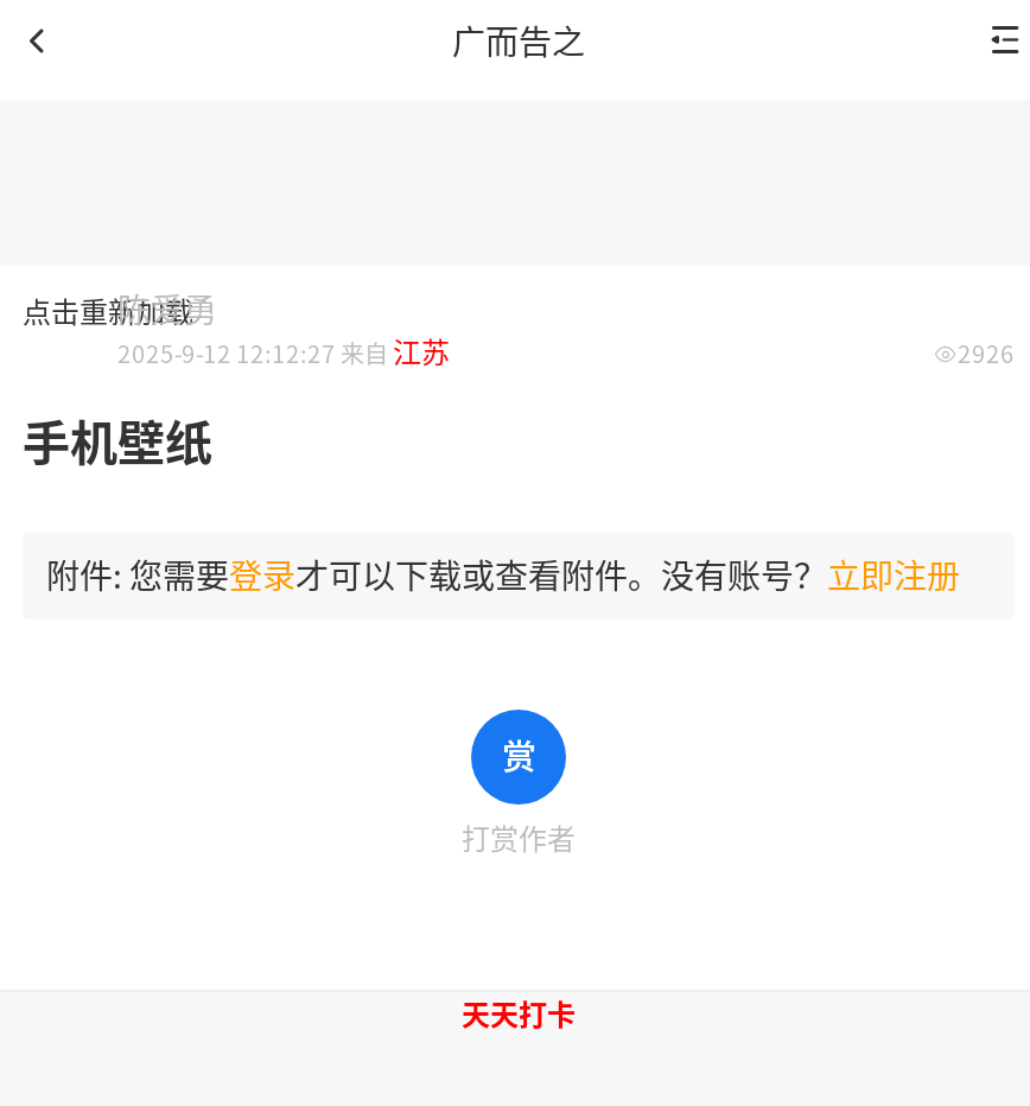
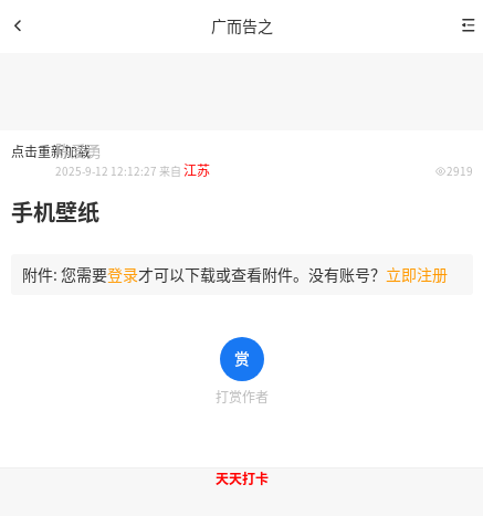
[958,335,1015,370] 2926 -> [447,162,473,179] 2919

